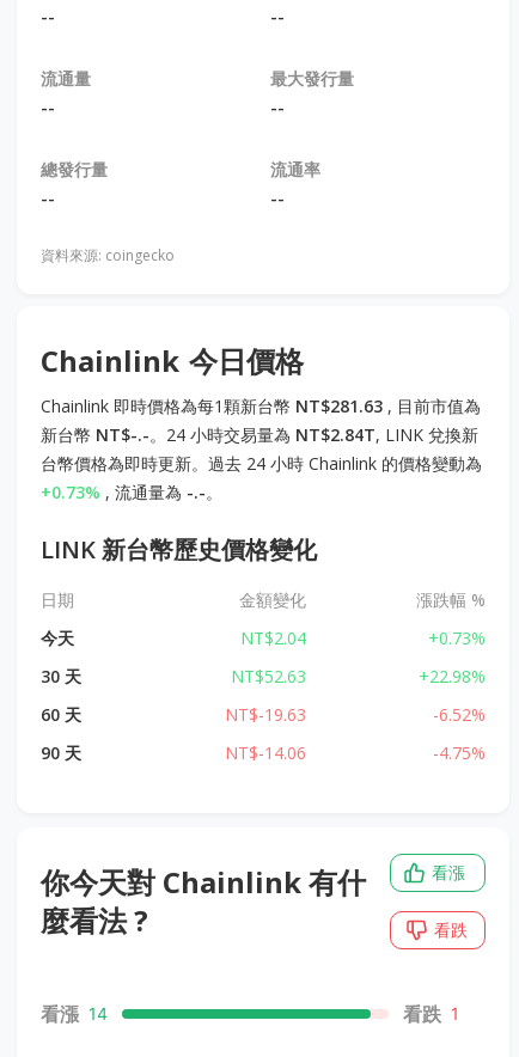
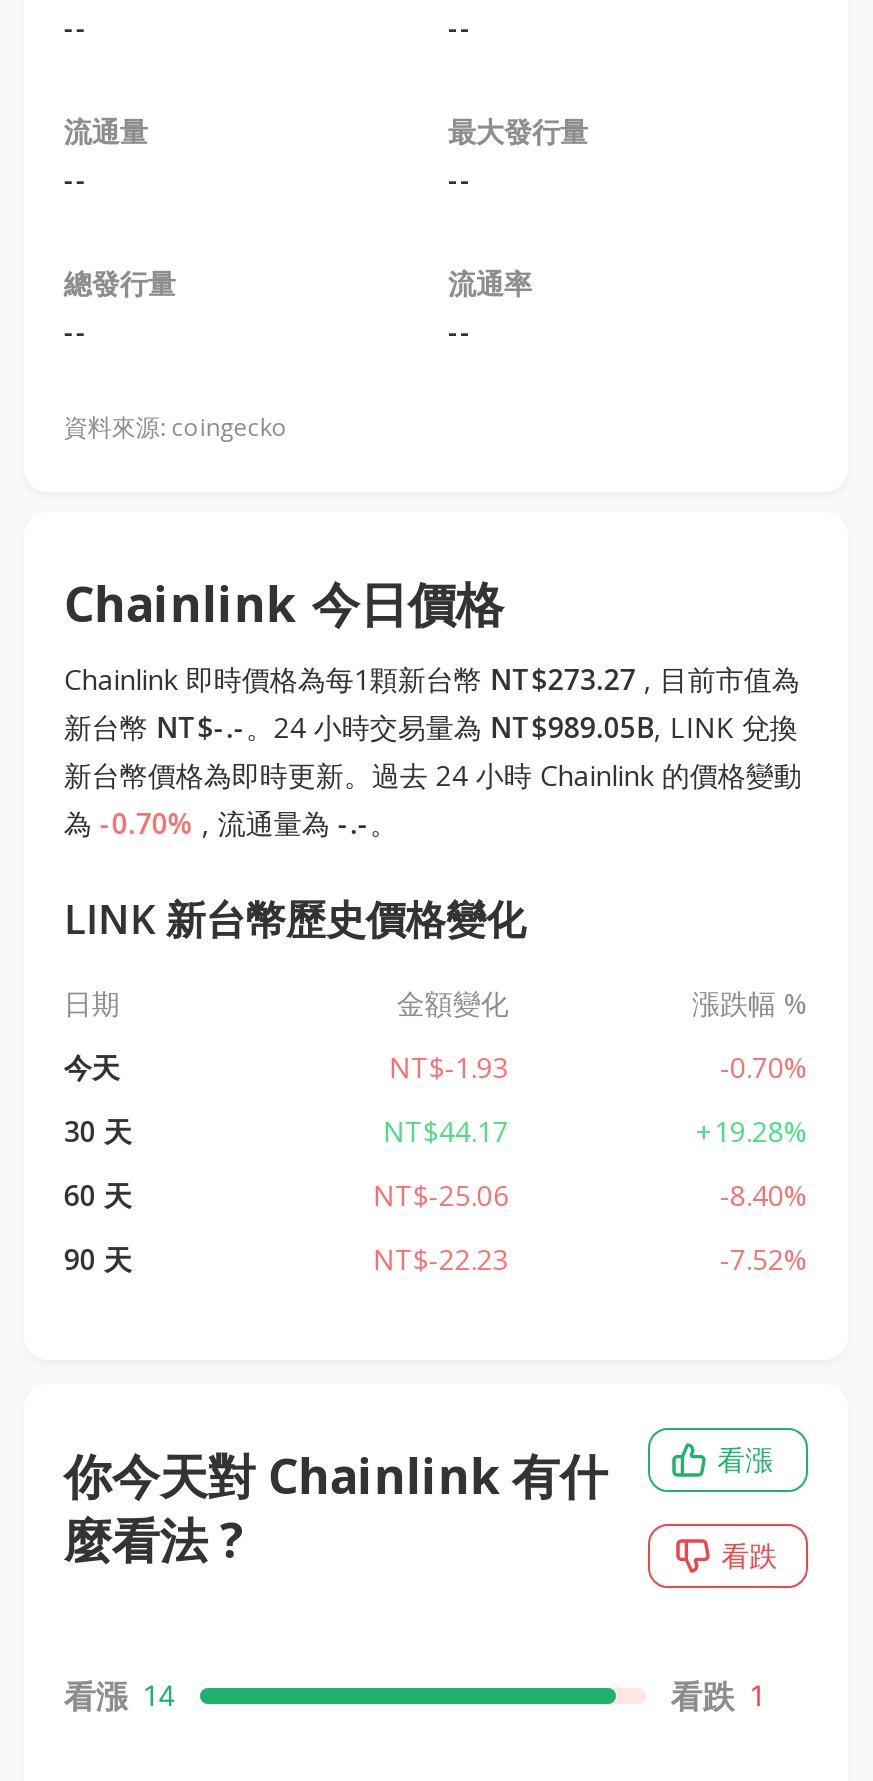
[41,395,482,503] Chainlink即時價格為每1顆新台幣NT$281.63, 目前市值為 | 新台幣NT$-.-。24 小時交易量為NT$2.84T, LINK兌換新 | 台幣價格為即時更新。過去 24 小時Chainlink的價格變動為 | +0.73%, 流通量為-.-。 -> [64,660,802,842] Chainlink即時價格為每1顆新台幣NT$273.27, 目前市值為 | 新台幣NT$-.-。24 小時交易量為NT$989.05B, LINK兌換 | 新台幣價格為即時更新。過去 24 小時Chainlink的價格變動 | 為-0.70%, 流通量為-.-。
[241,627,486,649] NT$2.04 | +0.73% -> [389,1048,808,1086] NT$-1.93 | -0.70%
[231,665,486,688] NT$52.63 | +22.98% -> [383,1112,808,1150] NT$44.17 | +19.28%
[225,703,486,726] NT$-19.63 | -6.52% -> [373,1176,808,1214] NT$-25.06 | -8.40%
[225,741,486,764] NT$-14.06 | -4.75% -> [373,1240,808,1278] NT$-22.23 | -7.52%

